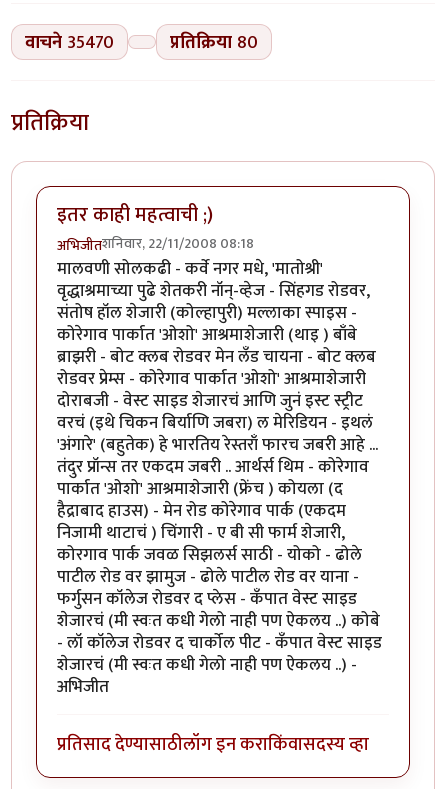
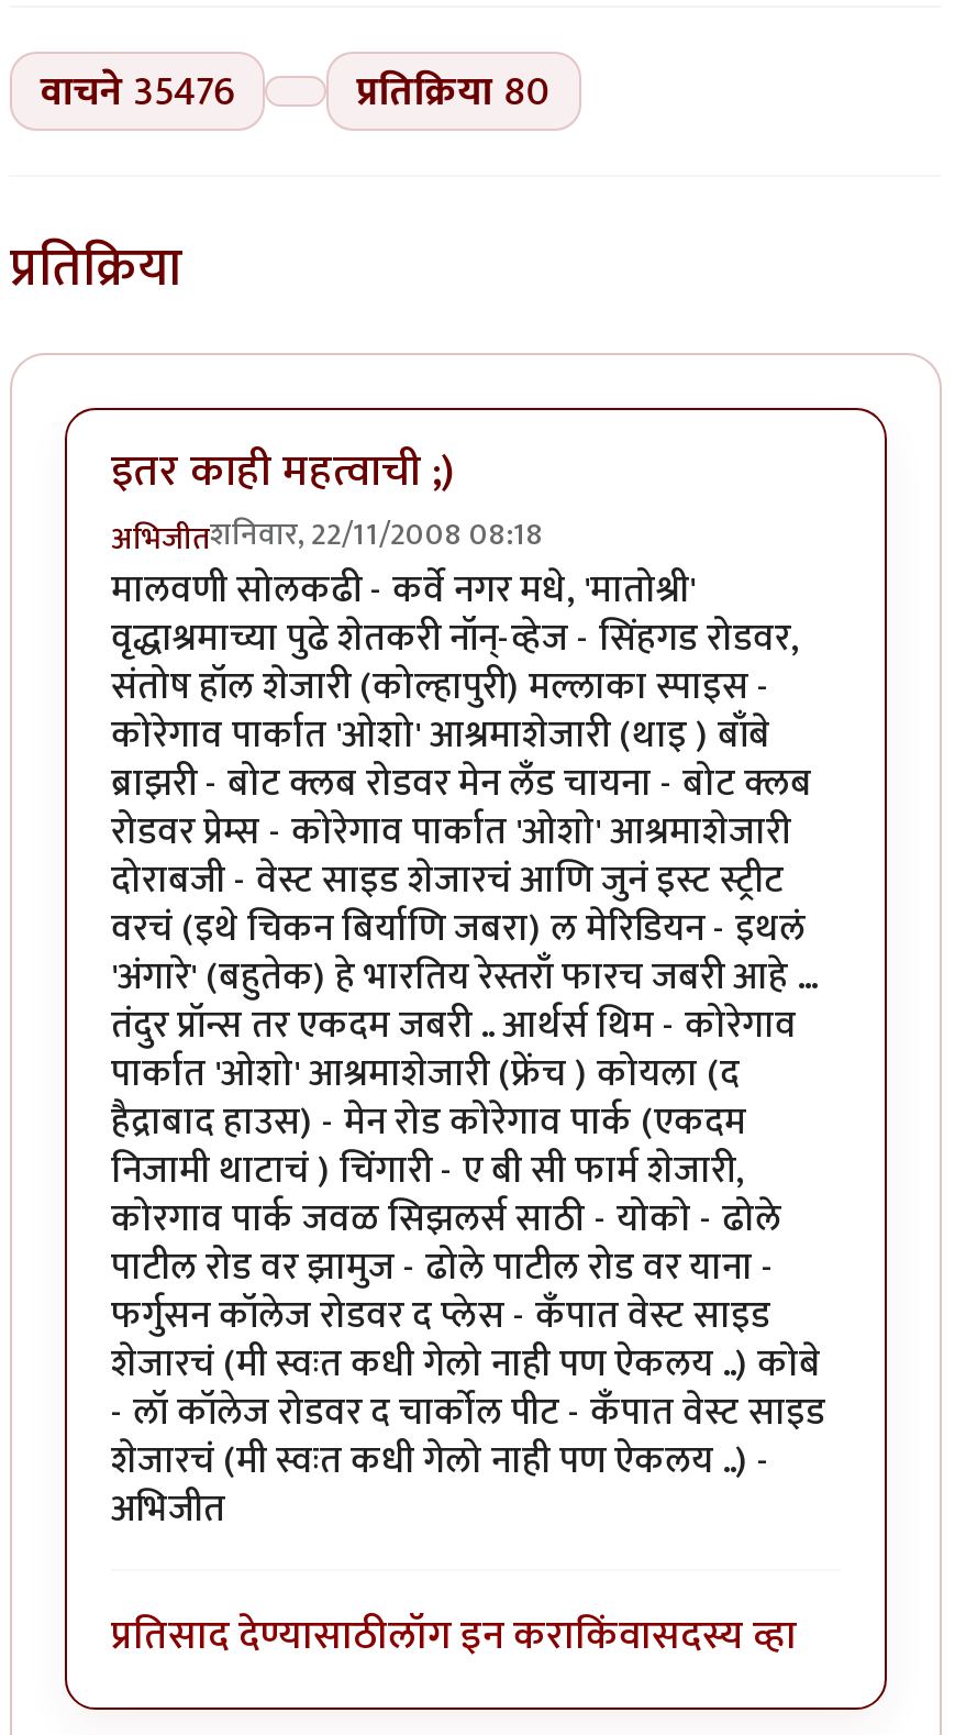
[25,27,258,58] वाचने 35470 प्रतिक्रिया 80 -> [40,57,551,126] वाचने 35476 प्रतिक्रिया 80

